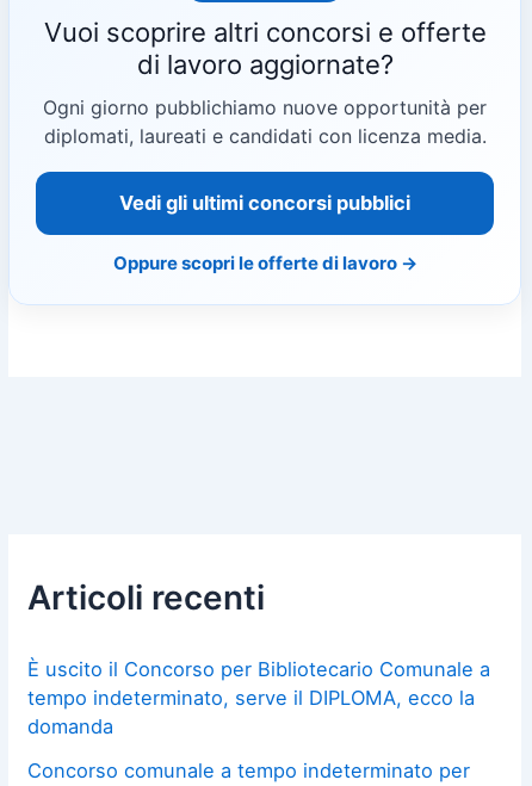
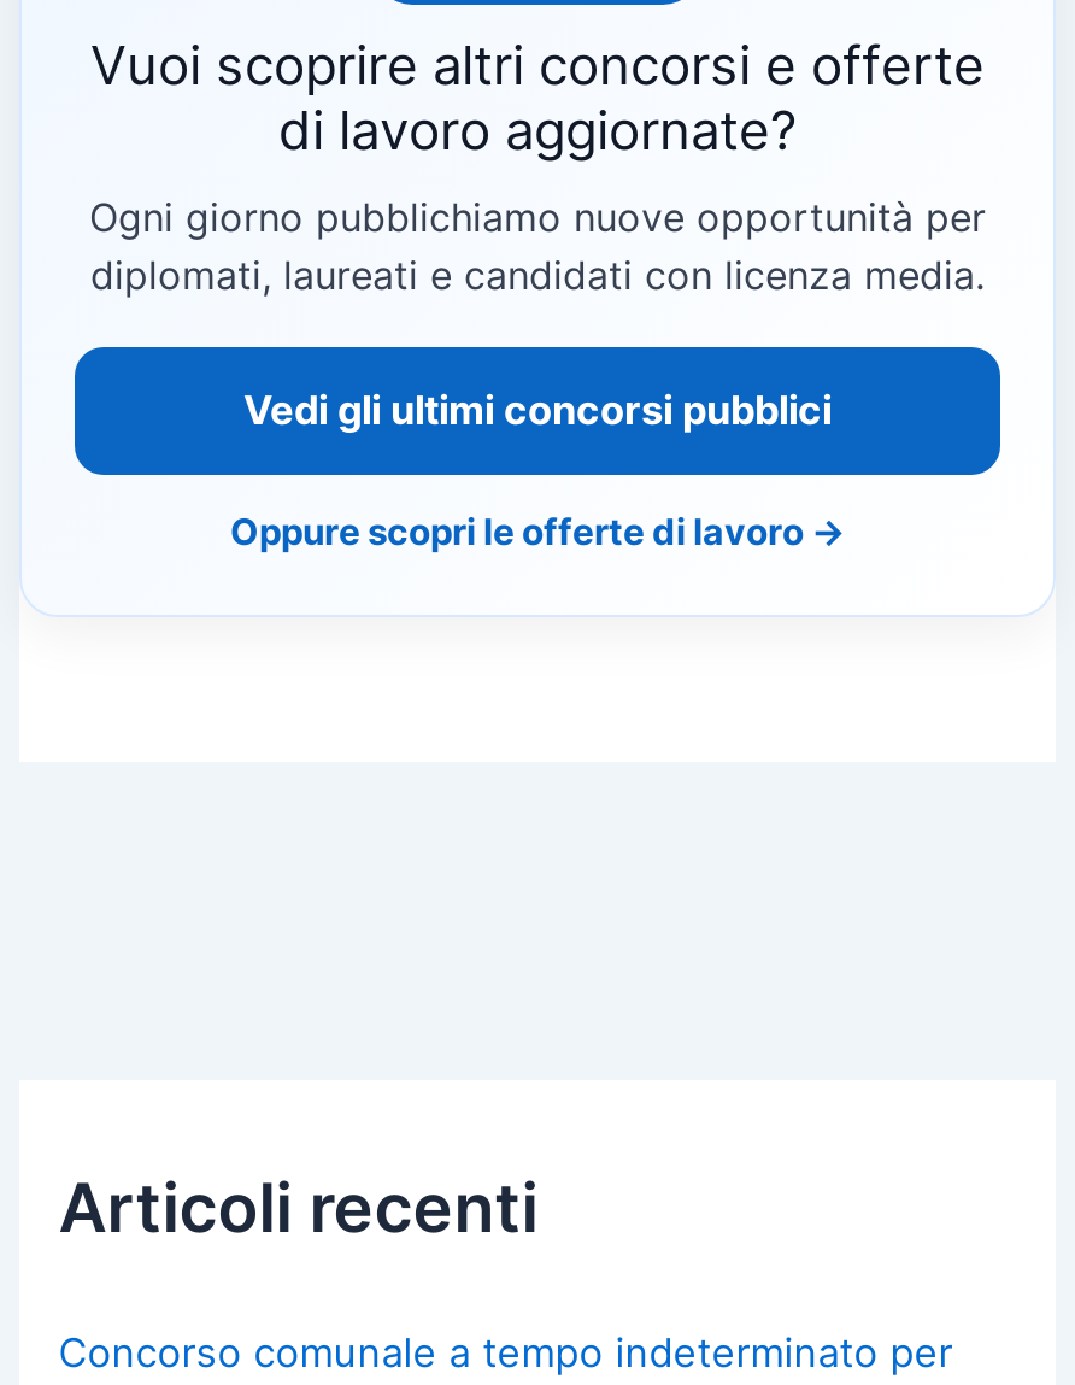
[28,658,491,739] È uscito il Concorso per Bibliotecario Comunale a | tempo indeterminato, serve il DIPLOMA, ecco la | domanda -> none

